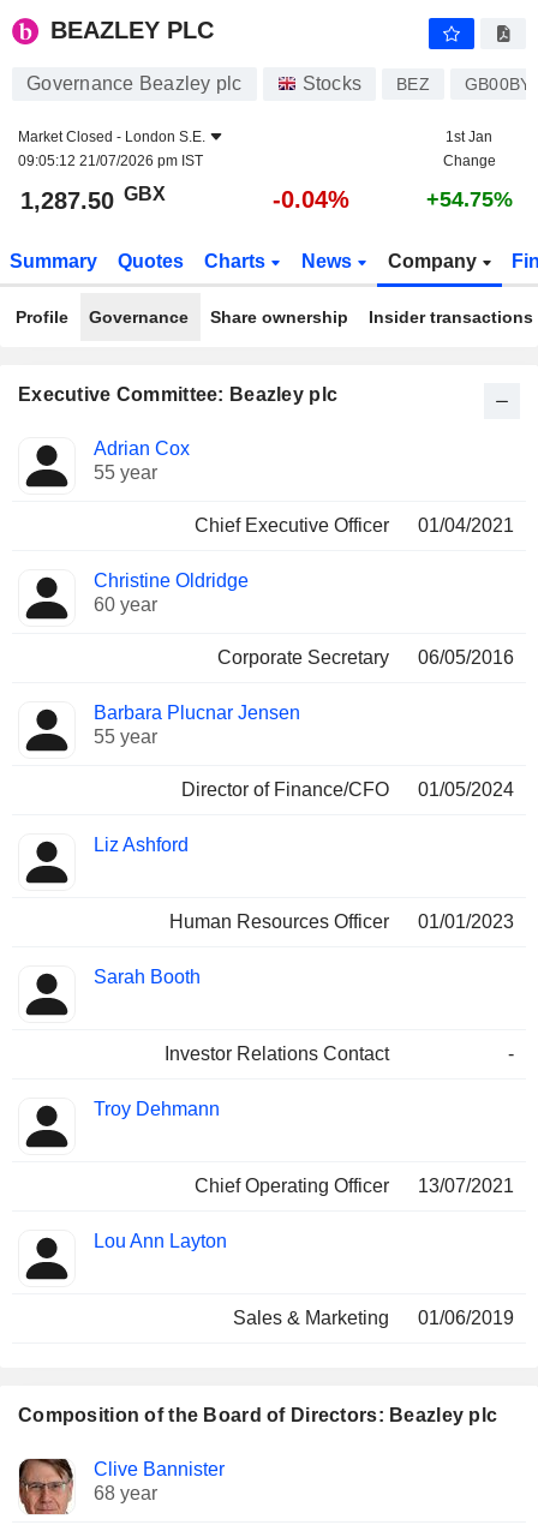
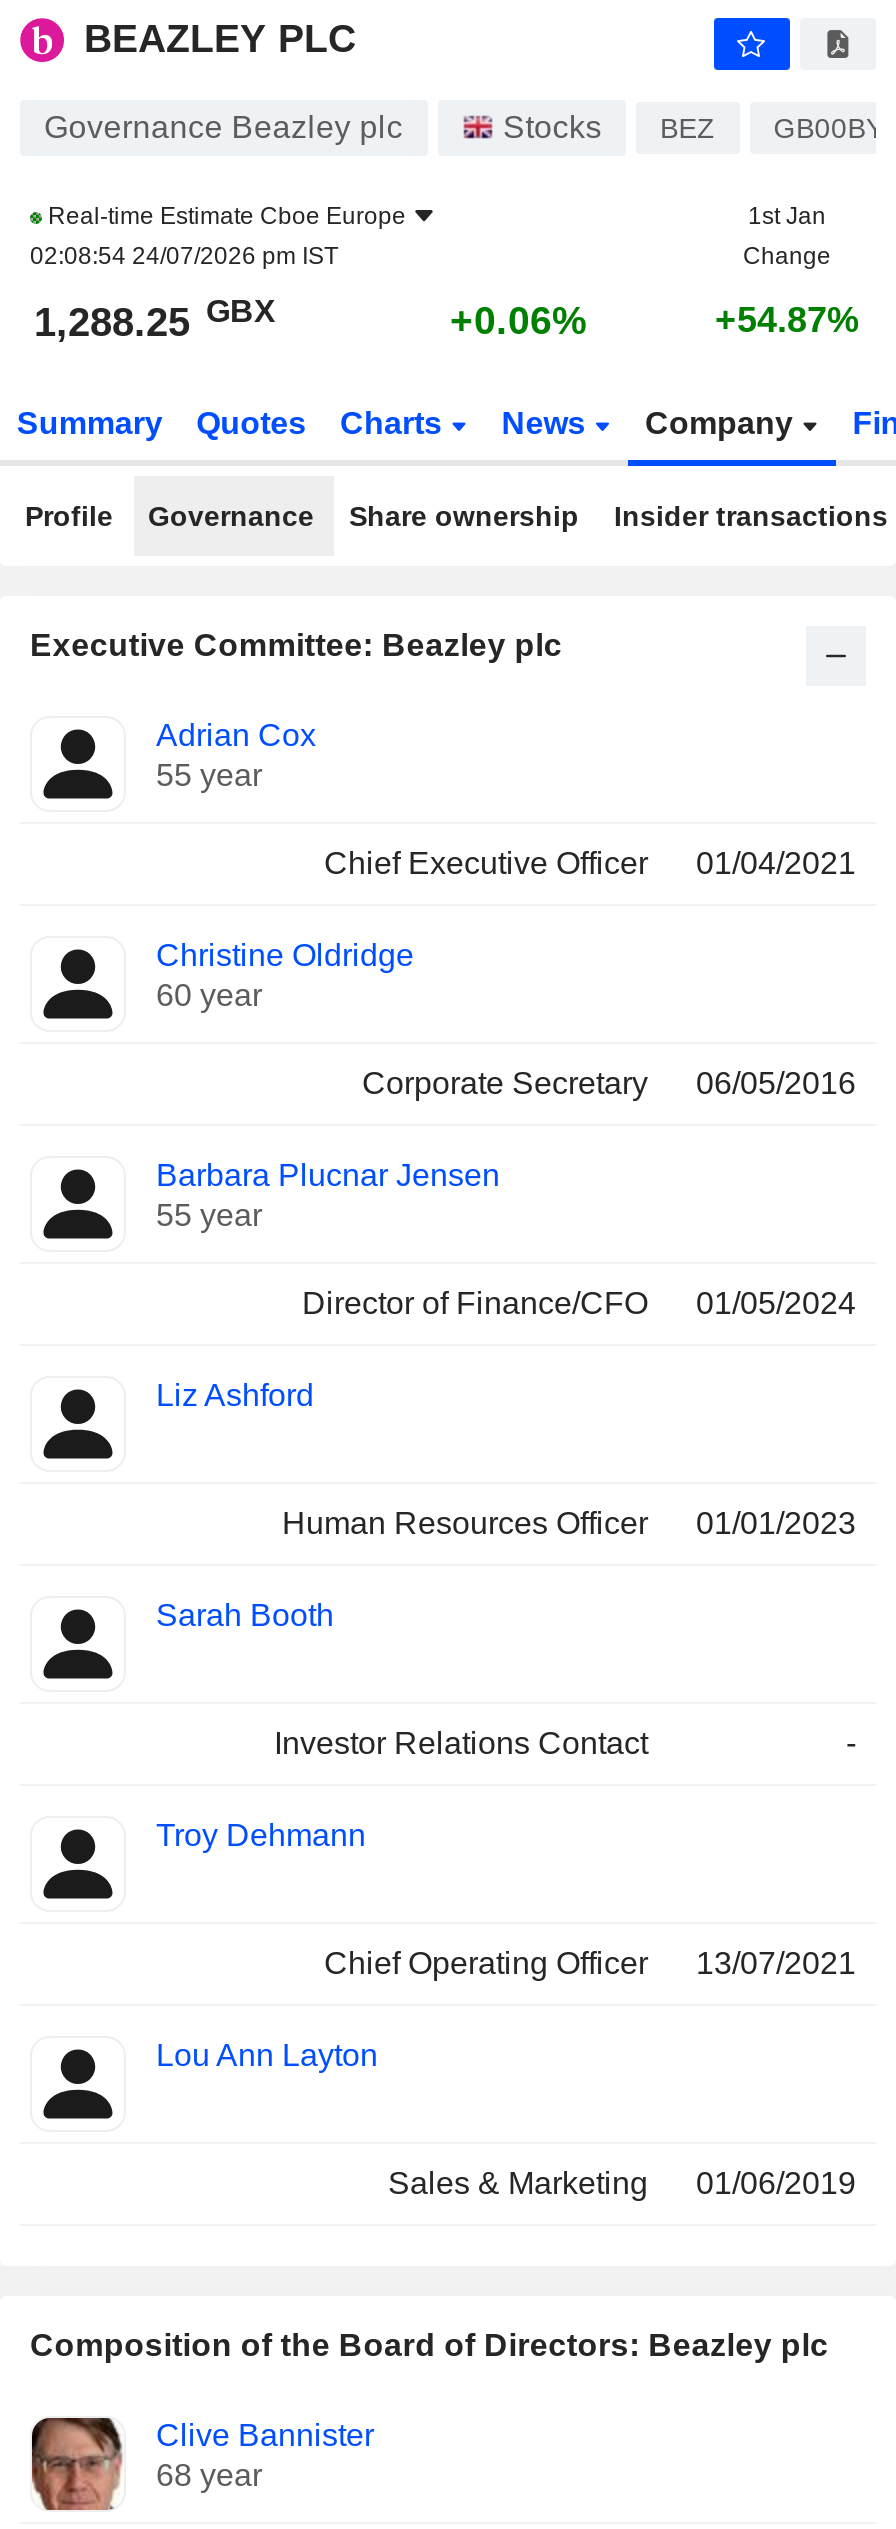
[18,128,205,169] Market Closed - London S.E. | 09:05:12 21/07/2026 pm IST -> [30,202,406,270] Real-time Estimate Cboe Europe | 02:08:54 24/07/2026 pm IST
[20,183,166,214] 1,287.50 GBX -> [34,293,276,344] 1,288.25 GBX
[273,186,349,213] -0.04% -> [450,298,588,342] +0.06%
[426,187,512,211] +54.75% -> [715,300,859,340] +54.87%

